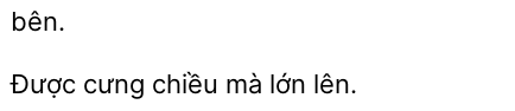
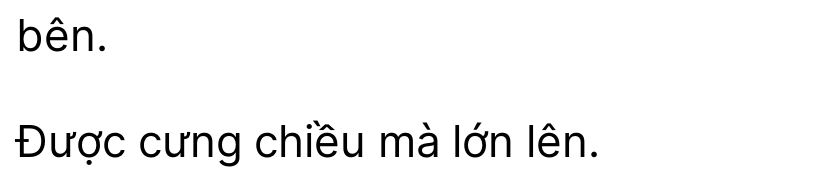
[262,68,357,99] lớn lên. -> [242,115,526,167] chiều | lớn

